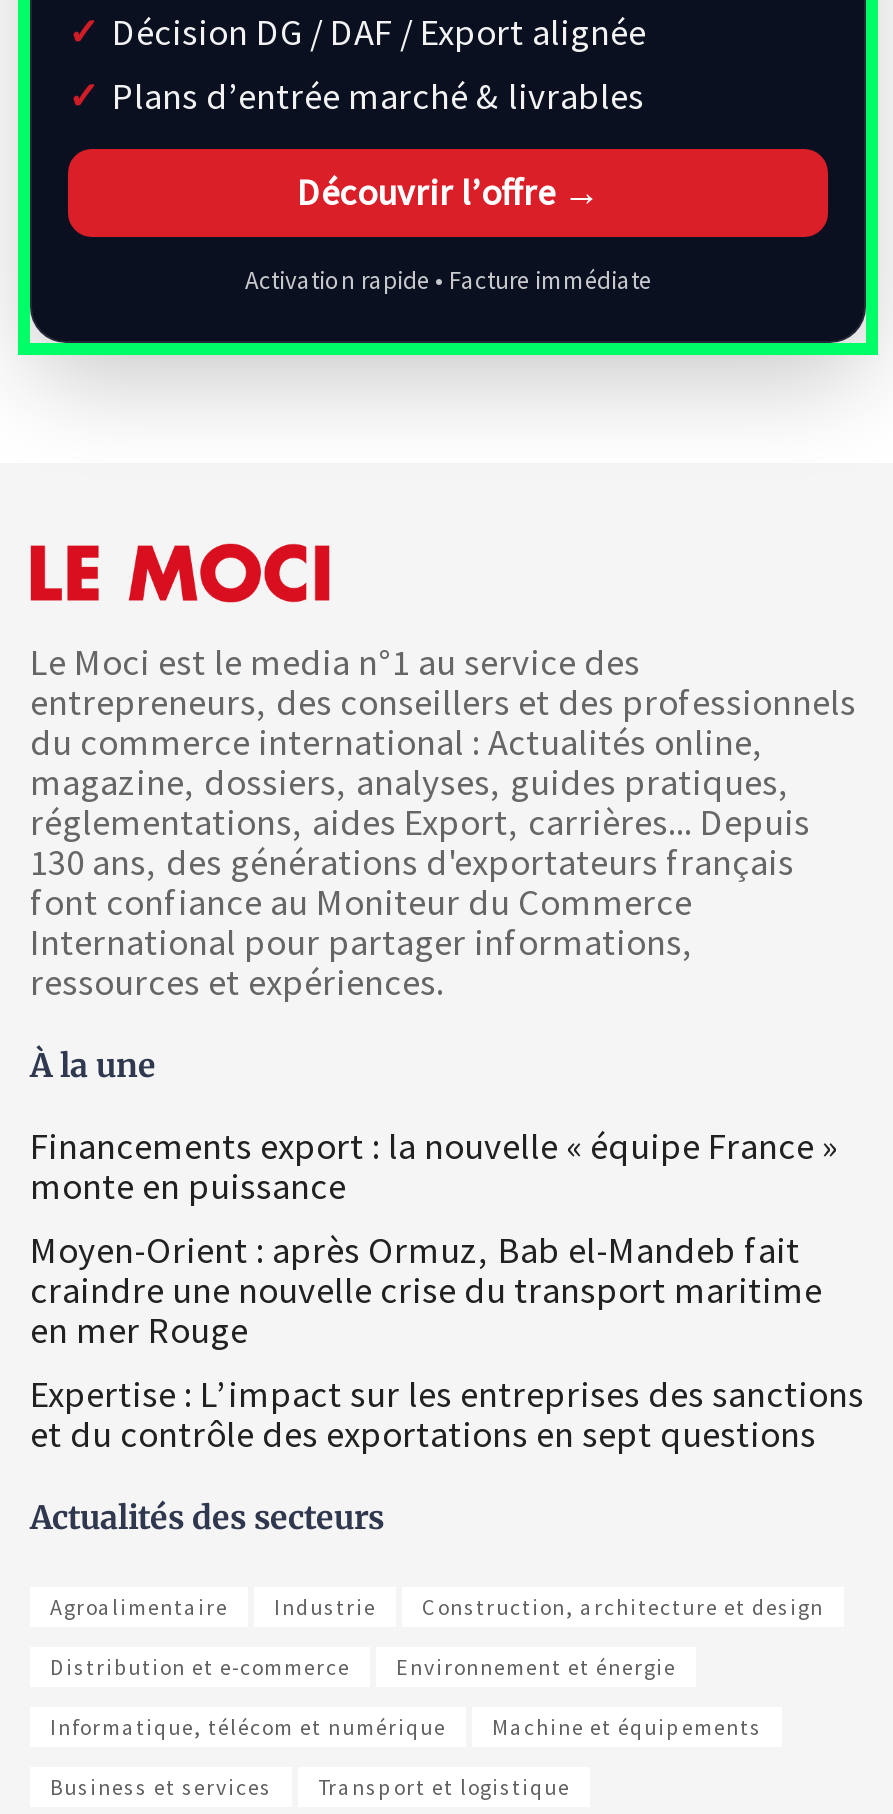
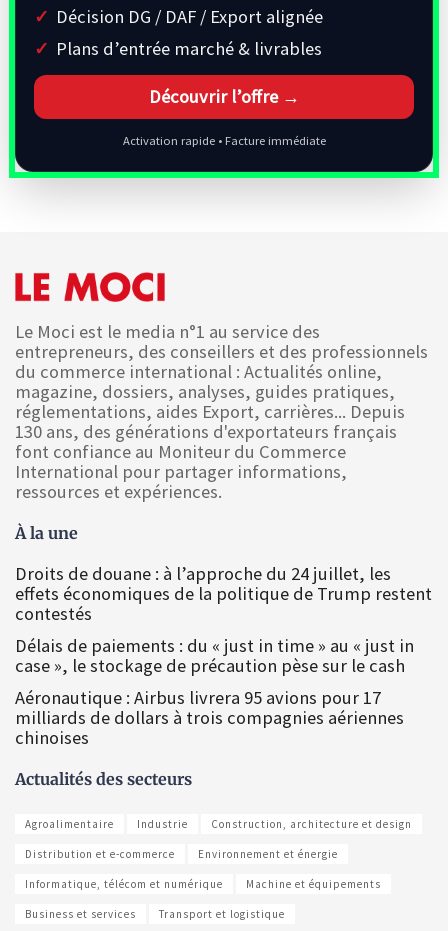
[30,1123,864,1457] Financements export : la nouvelle « équipe France » | monte en puissance | Moyen-Orient : après Ormuz, Bab el-Mandeb fait | craindre une nouvelle crise du transport maritime | en mer Rouge | Expertise : L’impact sur les entreprises des sanctions | et du contrôle des exportations en sept questions -> [15,562,432,749] Droits de douane : à l’approche du 24 juillet, les | effets économiques de la politique de Trump restent | contestés | Délais de paiements : du « just in time » au « just in | case », le stockage de précaution pèse sur le cash | Aéronautique : Airbus livrera 95 avions pour 17 | milliards de dollars à trois compagnies aériennes | chinoises

